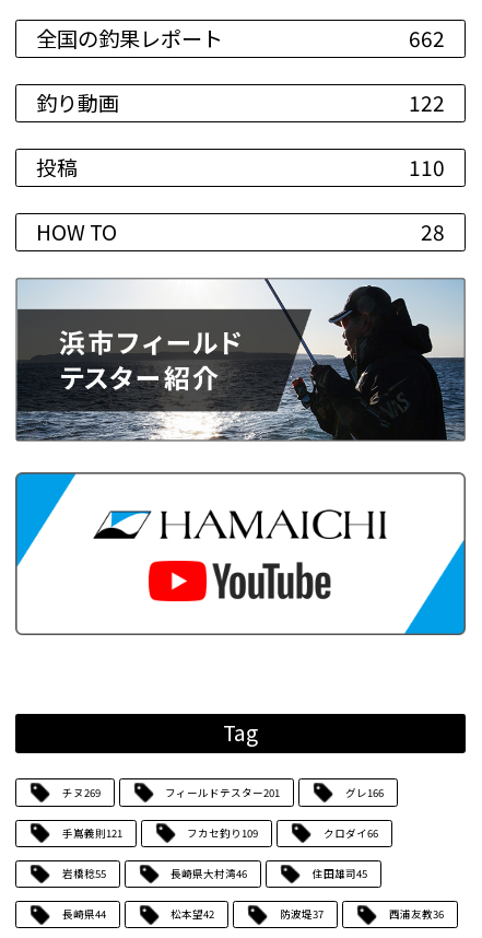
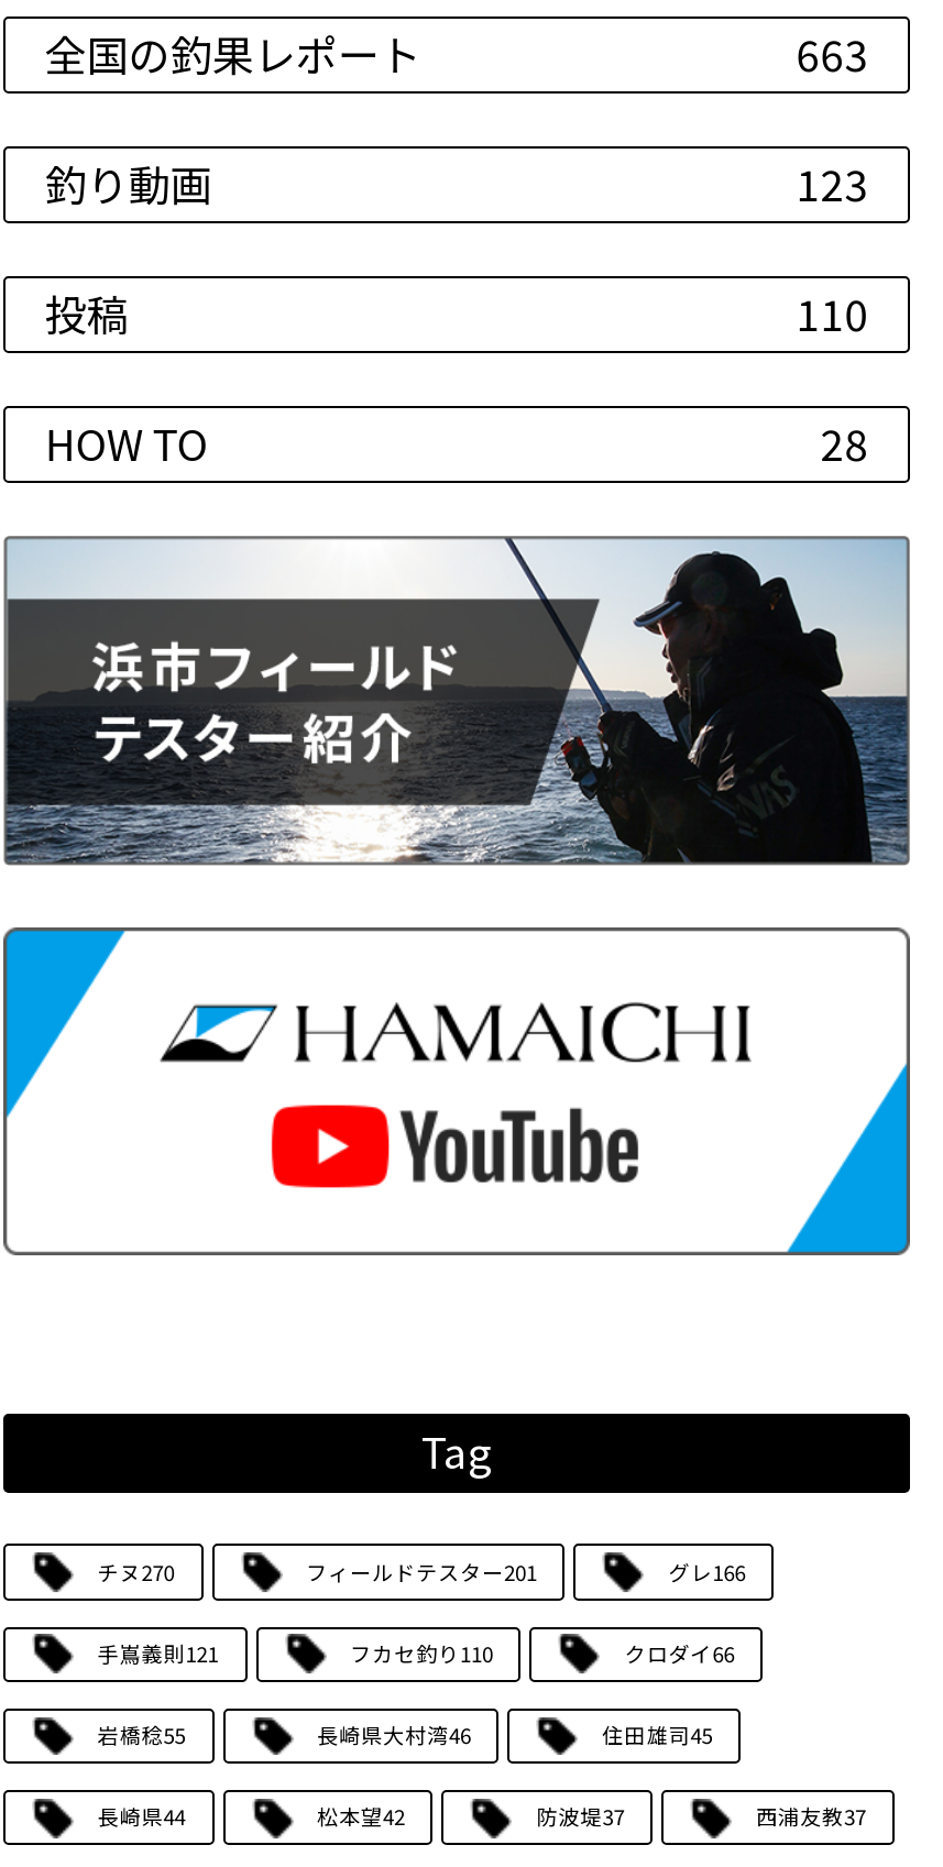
[409,23,445,53] 662 -> [796,22,869,84] 663
[409,87,445,118] 122 -> [796,153,869,214] 123
[62,785,100,800] チヌ269 -> [97,1556,174,1587] チヌ270
[187,825,258,840] フカセ釣り109 -> [350,1638,493,1669] フカセ釣り110
[389,907,444,922] 西浦友教36 -> [756,1802,866,1832] 西浦友教37

